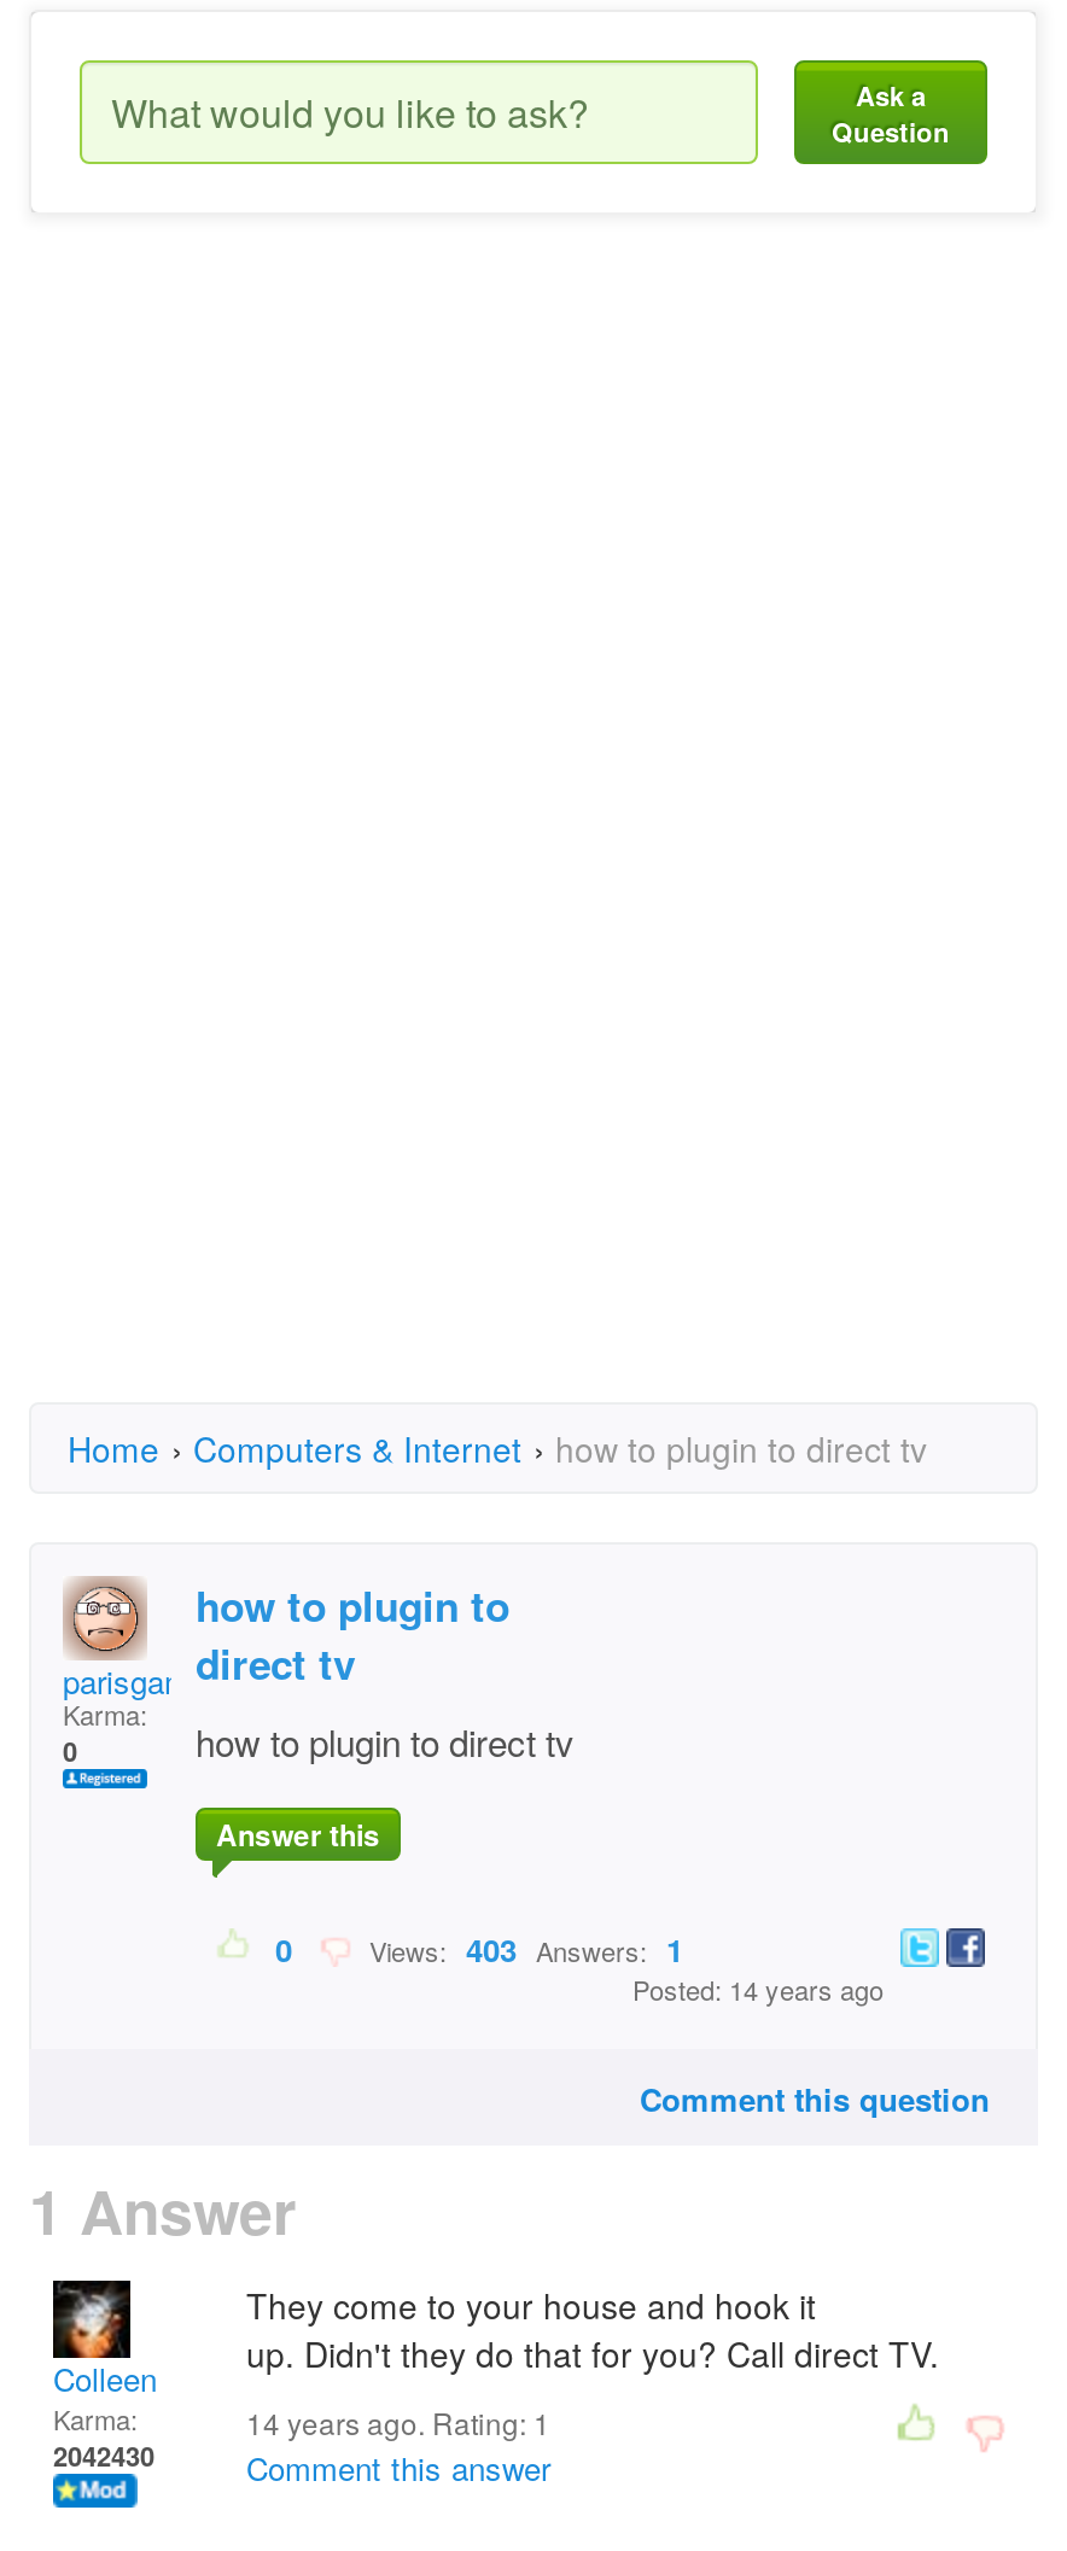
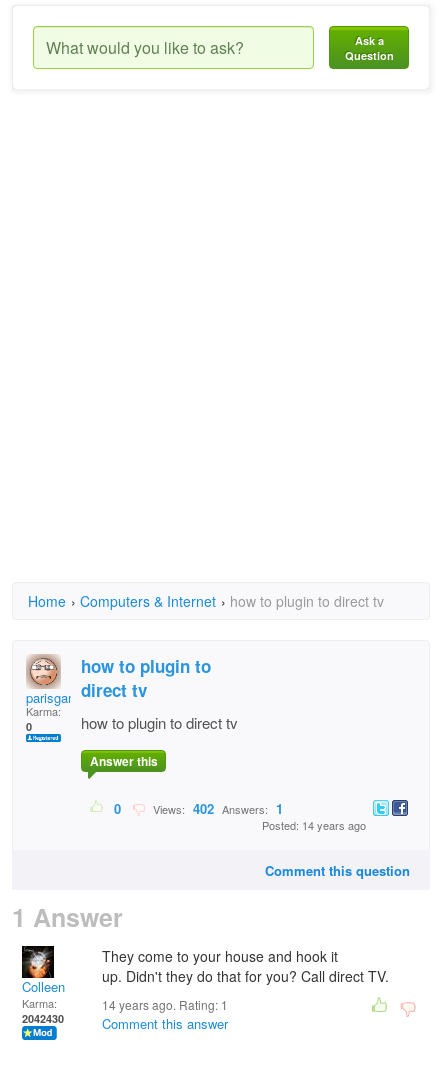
[355,1926,683,1972] Views: 403 Answers: 1 -> [147,799,283,818] Views: 402 Answers: 1

